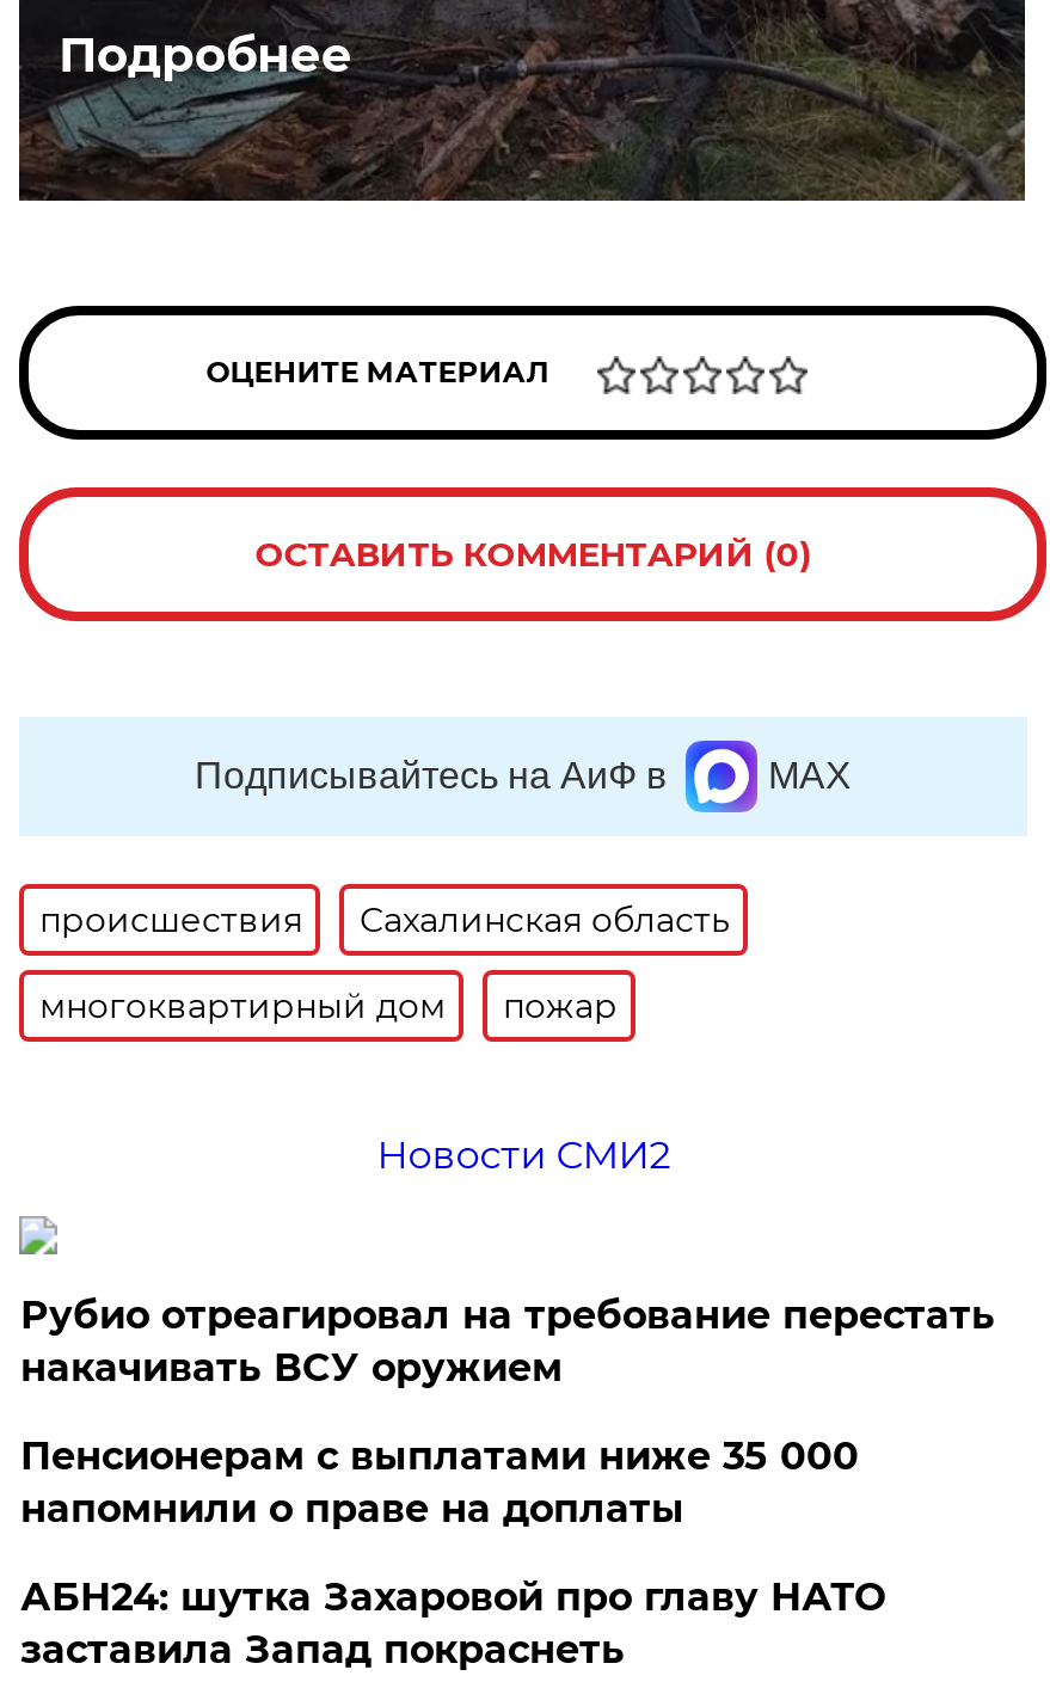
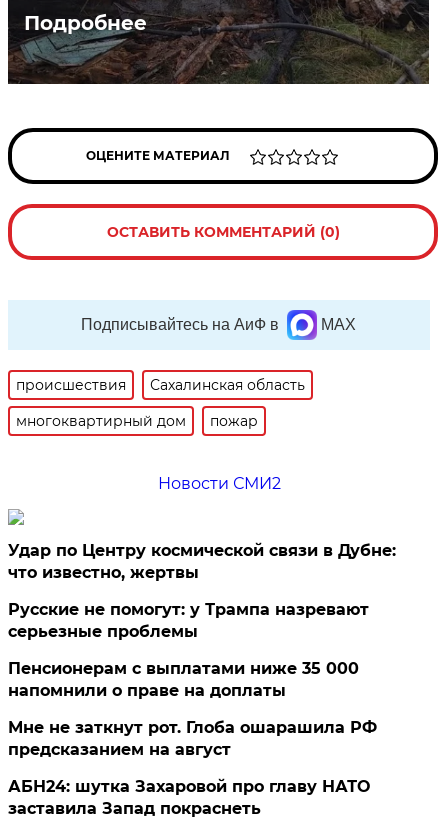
[20,1294,995,1392] Рубио отреагировал на требование перестать | накачивать ВСУ оружием -> [8,541,396,641] Удар по Центру космической связи в Дубне: | что известно, жертвы | Русские не помогут: у Трампа назревают | серьезные проблемы
none -> [8,718,377,759] Мне не заткнут рот. Глоба ошарашила РФ | предсказанием на август

